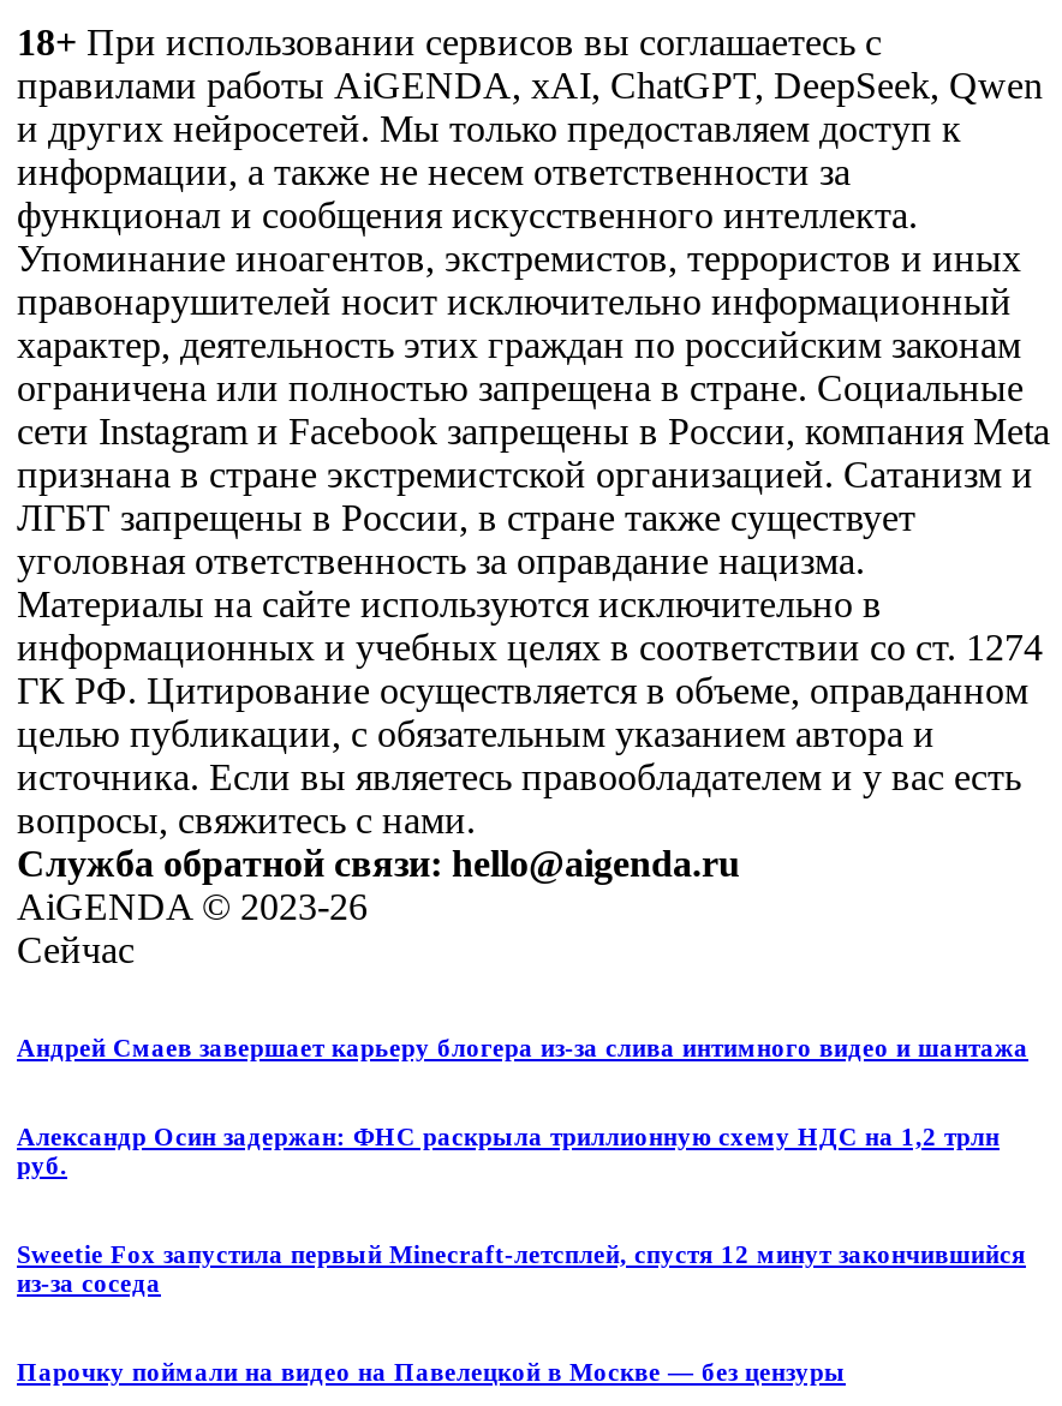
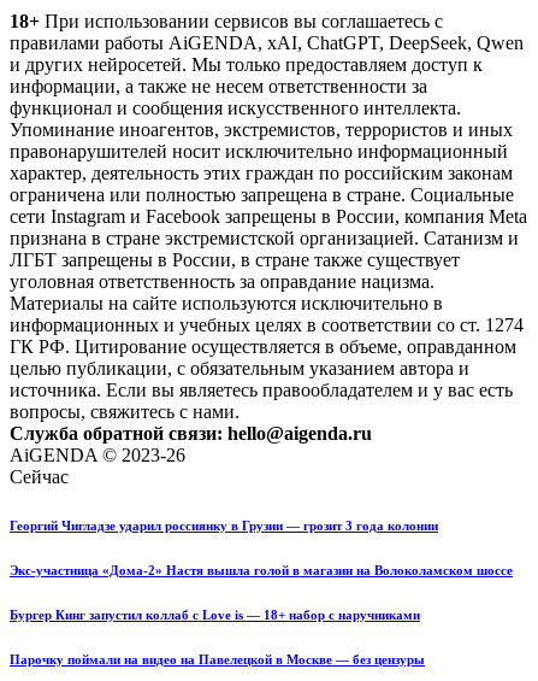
[17,1033,1028,1061] Андрей Смаев завершает карьеру блогера из-за слива интимного видео и шантажа -> [10,518,438,533] Георгий Чигладзе ударил россиянку в Грузии — грозит 3 года колонии
[17,1121,1000,1179] Александр Осин задержан: ФНС раскрыла триллионную схему НДС на 1,2 трлн | руб. -> [10,563,513,577] Экс-участница «Дома-2» Настя вышла голой в магазин на Волоколамском шоссе
[17,1239,1026,1296] Sweetie Fox запустила первый Minecraft-летсплей, спустя 12 минут закончившийся | из-за соседа -> [10,607,420,622] Бургер Кинг запустил коллаб с Love is — 18+ набор с наручниками

